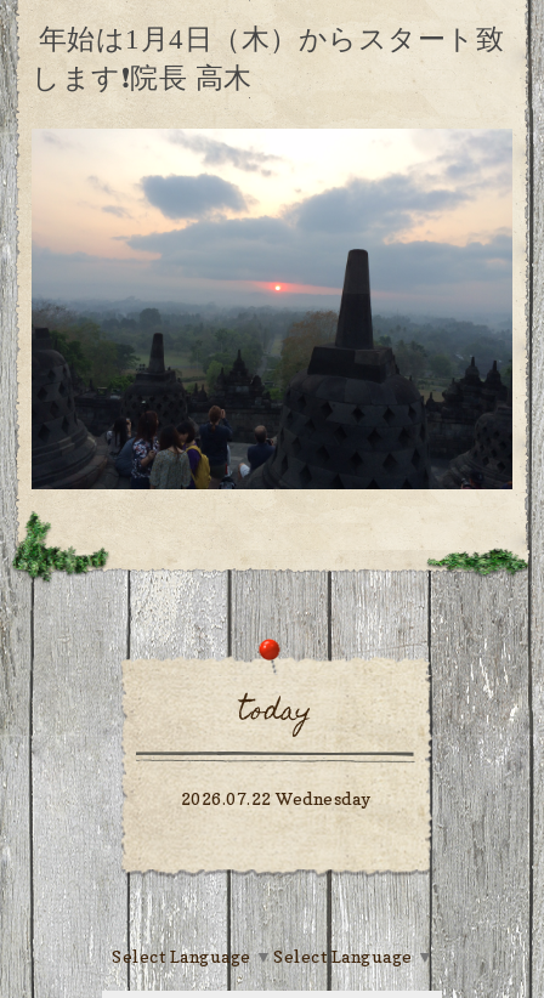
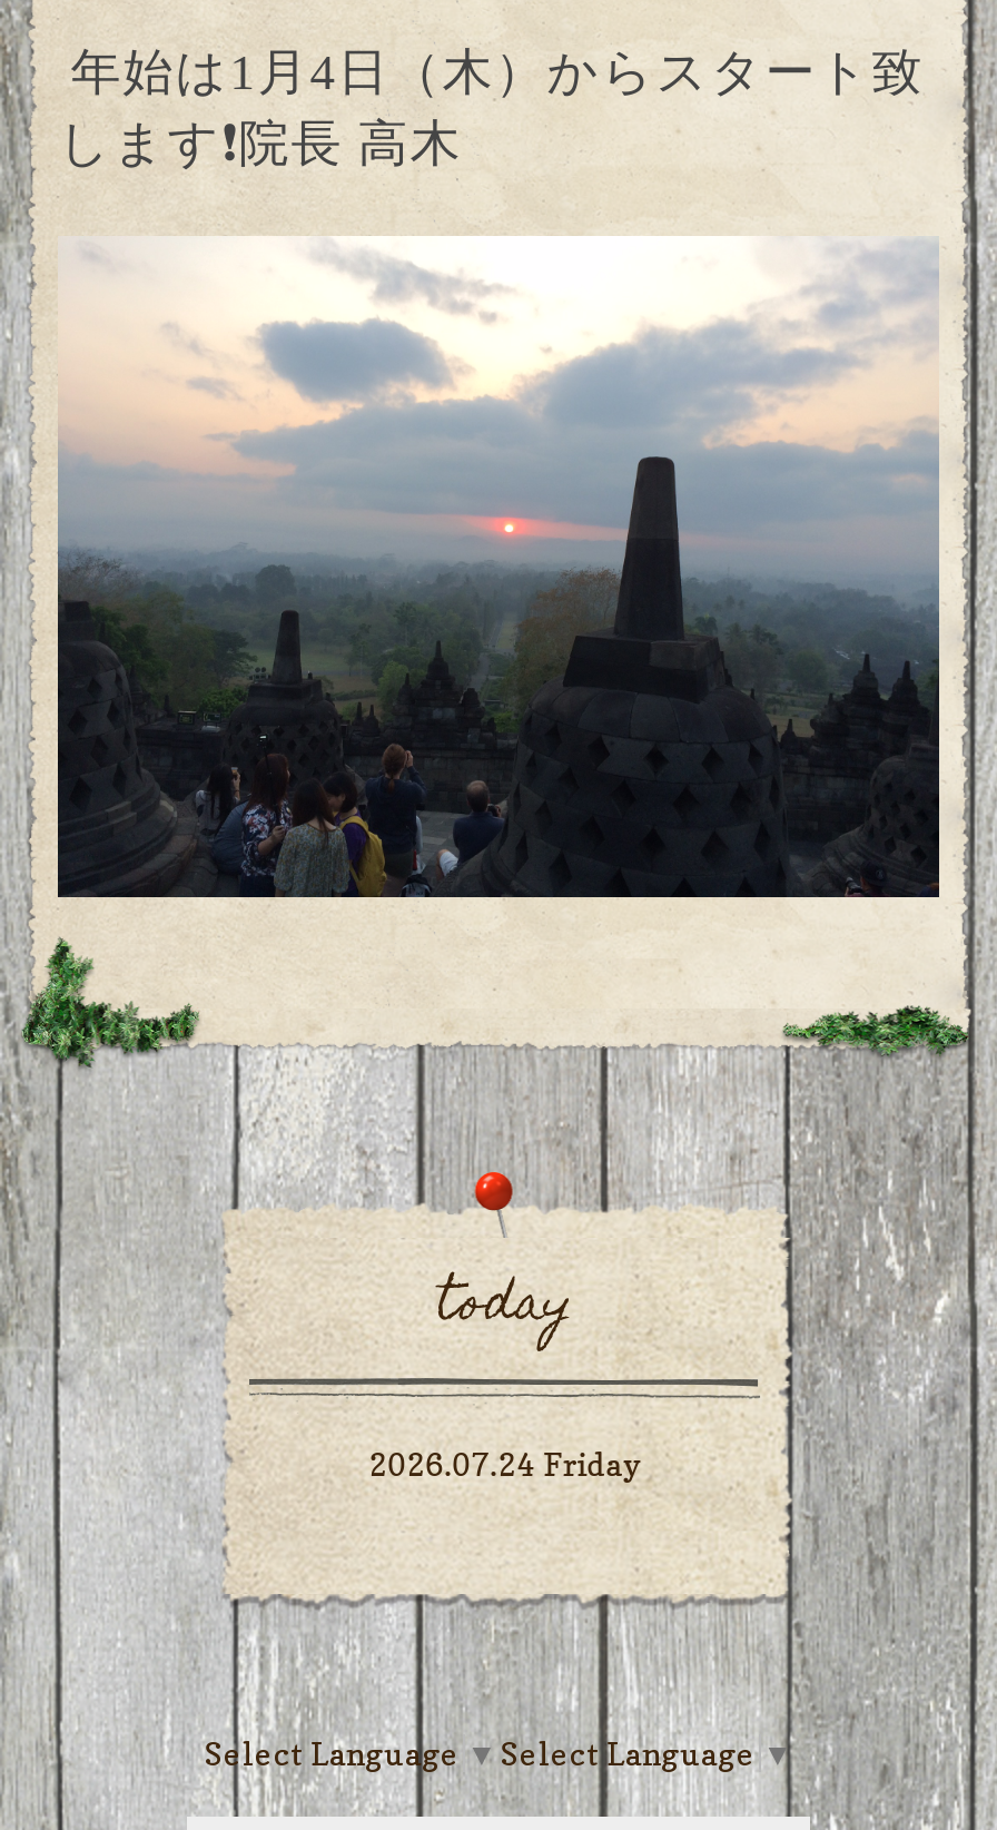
[180,788,371,809] 2026.07.22 Wednesday -> [369,1445,641,1483] 2026.07.24 Friday

